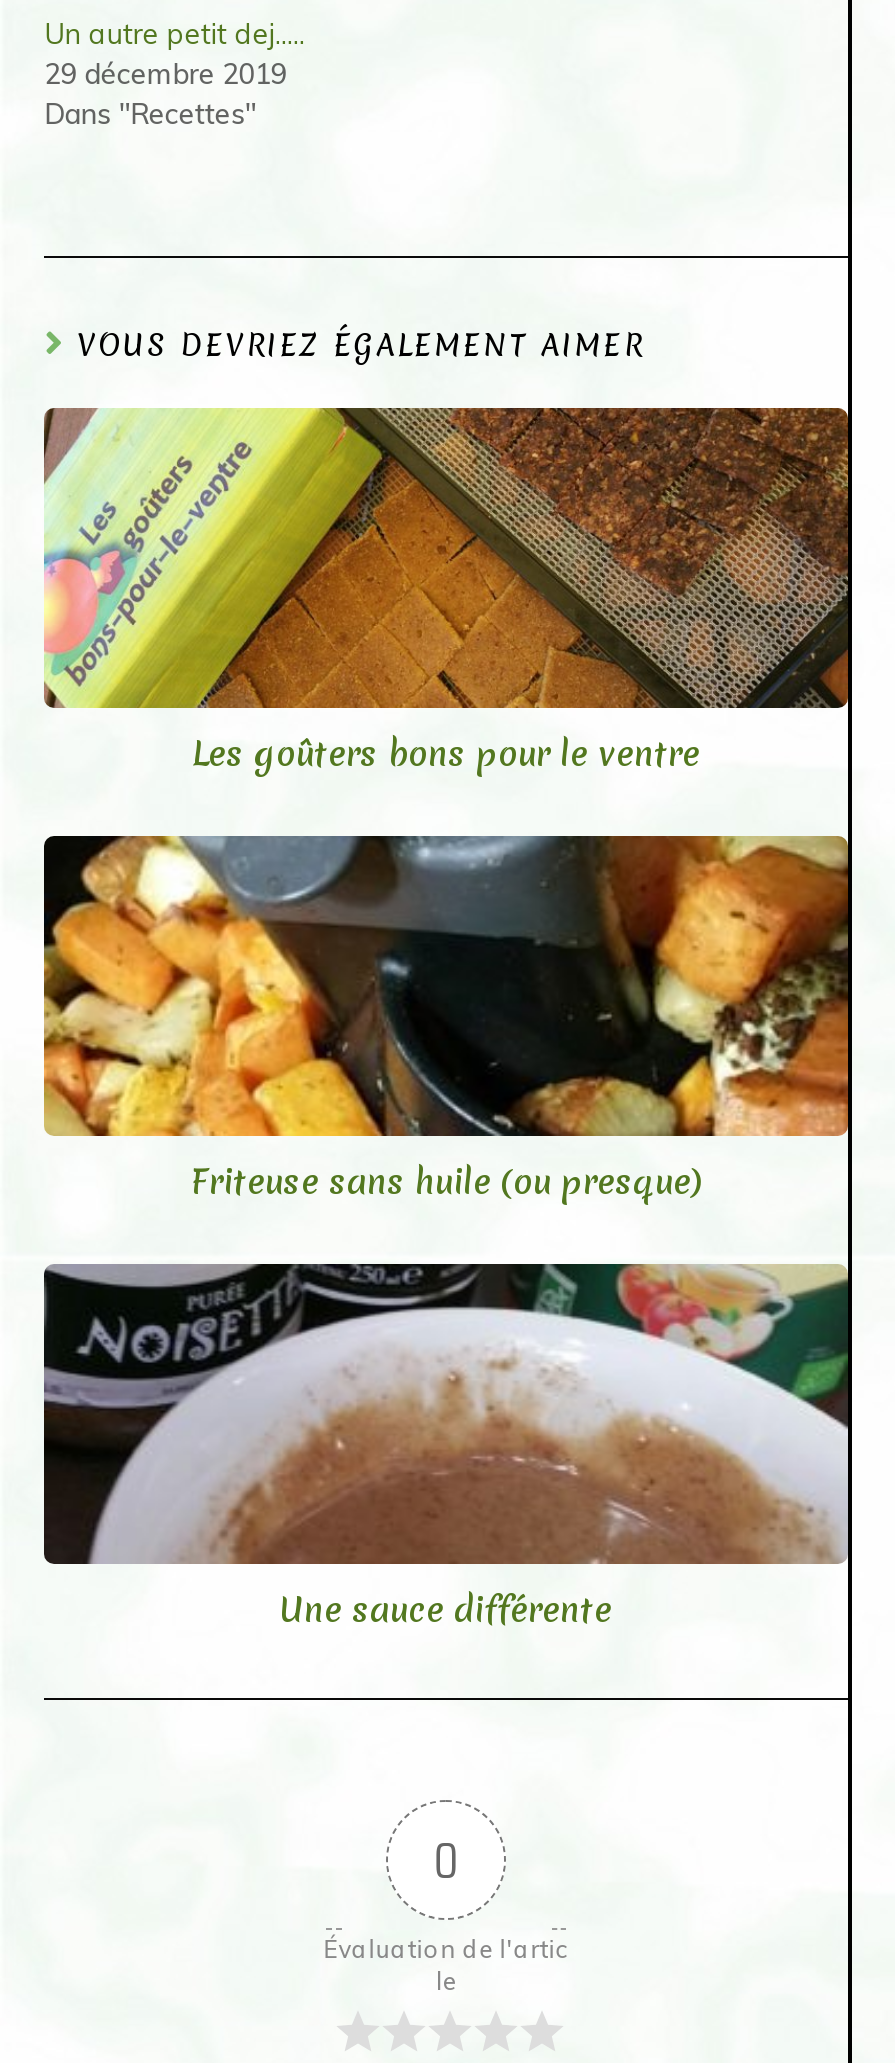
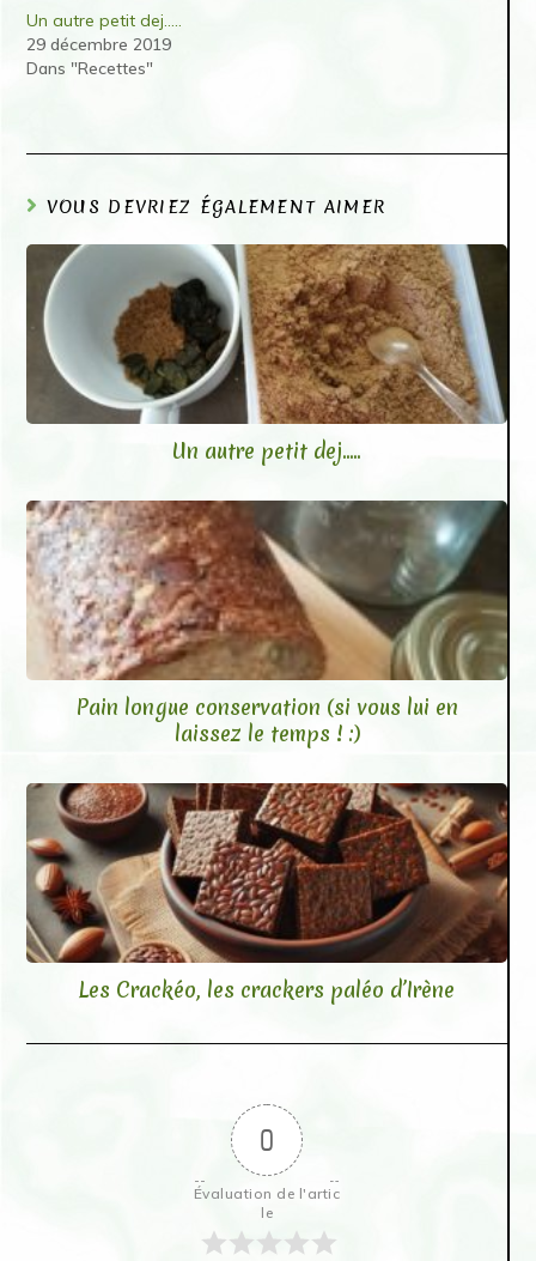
[44,406,850,776] [image] | Les goûters bons pour le ventre -> [25,243,508,465] [image] | Un autre petit dej…..
[42,834,850,1204] [image] | Friteuse sans huile (ou presque) -> [25,499,508,747] [image] | Pain longue conservation (si vous lui en | laissez le temps ! :)
[42,1264,848,1632] [image] | Une sauce différente -> [25,782,508,1004] [image] | Les Crackéo, les crackers paléo d’Irène

